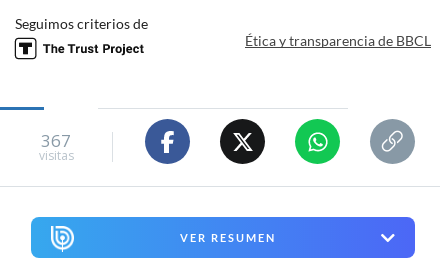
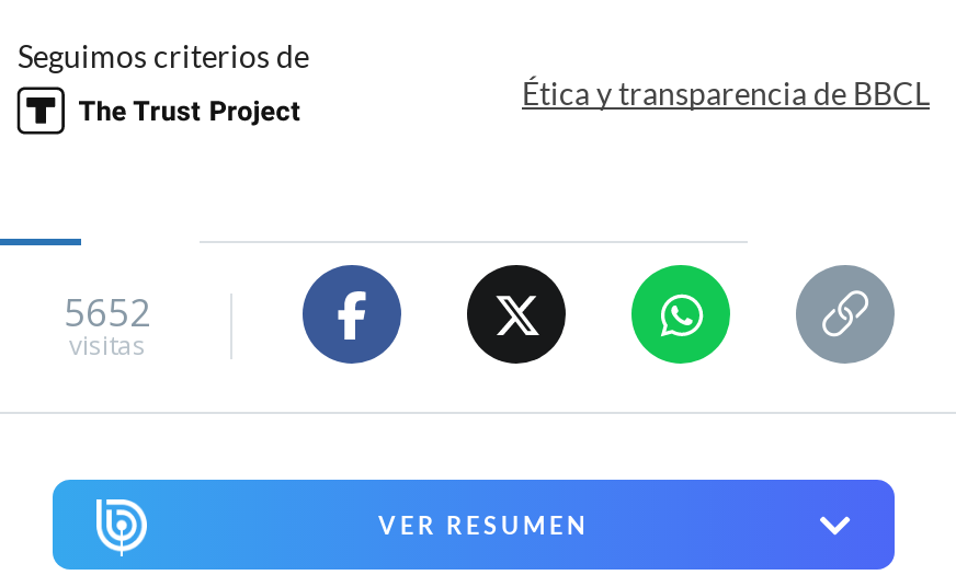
[41,129,71,152] 367 -> [64,287,151,337] 5652

